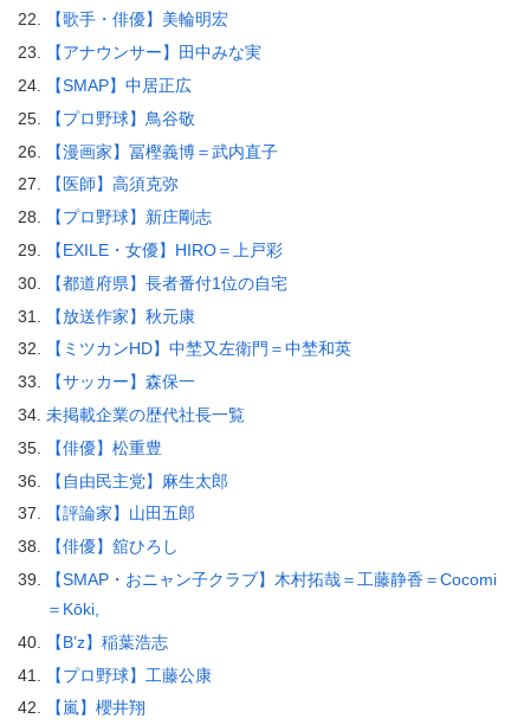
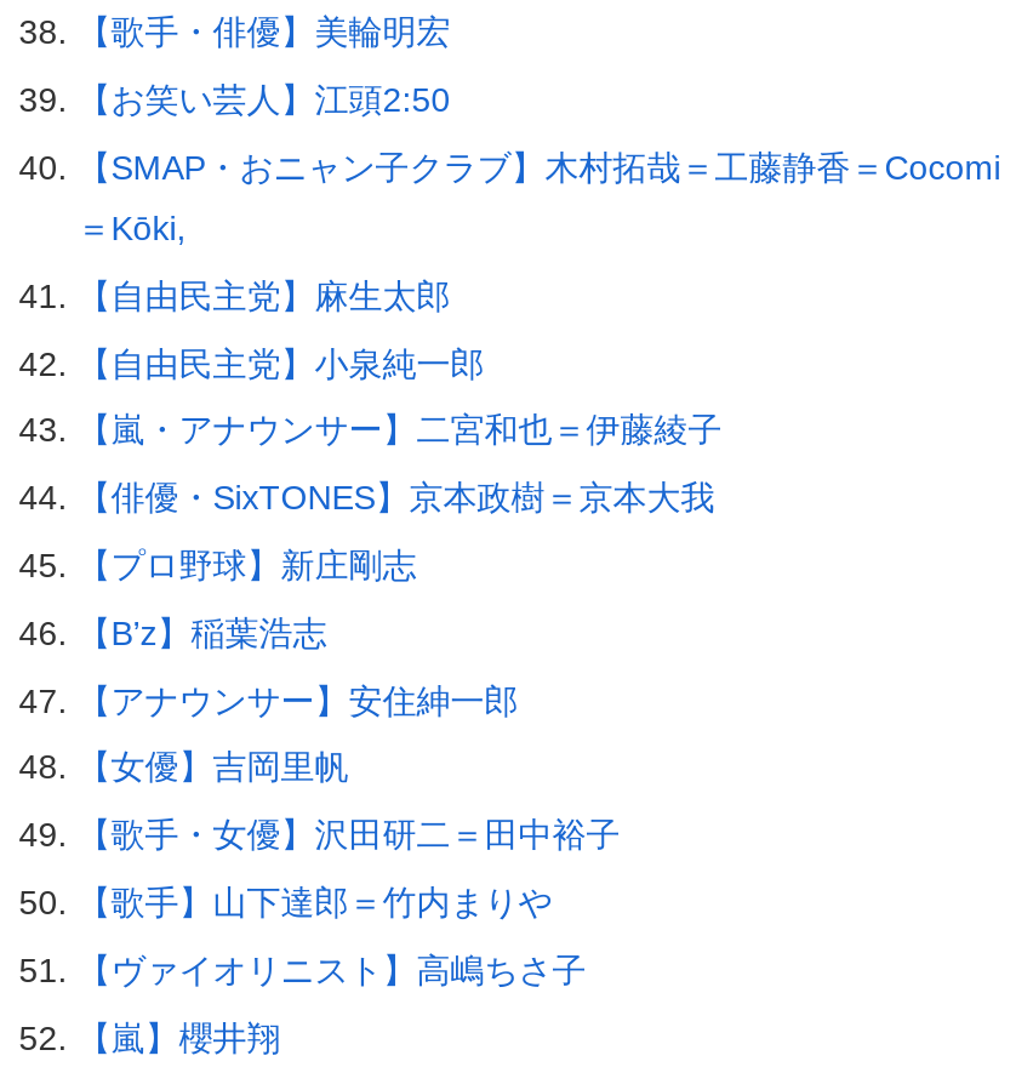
[46,43,351,556] 【アナウンサー】田中みな実 | 【SMAP】中居正広 | 【プロ野球】鳥谷敬 | 【漫画家】冨樫義博＝武内直子 | 【医師】高須克弥 | 【EXILE・女優】HIRO＝上戸彩 | 【都道府県】長者番付1位の自宅 | 【放送作家】秋元康 | 【ミツカンHD】中埜又左衛門＝中埜和英 | 【サッカー】森保一 | 未掲載企業の歴代社長一覧 | 【俳優】松重豊 | 【評論家】山田五郎 | 【俳優】舘ひろし -> [77,81,451,119] 【お笑い芸人】江頭2:50
moved [46,208,211,227] -> [77,546,417,584]: 【プロ野球】新庄剛志
moved [46,471,228,490] -> [77,276,451,315]: 【自由民主党】麻生太郎
moved [46,570,497,618] -> [77,148,1001,247]: 【SMAP・おニャン子クラブ】木村拓哉＝工藤静香＝Cocomi | ＝Kōki,
none -> [77,343,722,517] 【自由民主党】小泉純一郎 | 【嵐・アナウンサー】二宮和也＝伊藤綾子 | 【俳優・SixTONES】京本政樹＝京本大我
moved [46,632,168,651] -> [77,613,327,652]: 【B’z】稲葉浩志
[46,665,211,684] 【プロ野球】工藤公康 -> [77,680,620,989] 【アナウンサー】安住紳一郎 | 【女優】吉岡里帆 | 【歌手・女優】沢田研二＝田中裕子 | 【歌手】山下達郎＝竹内まりや | 【ヴァイオリニスト】高嶋ちさ子

